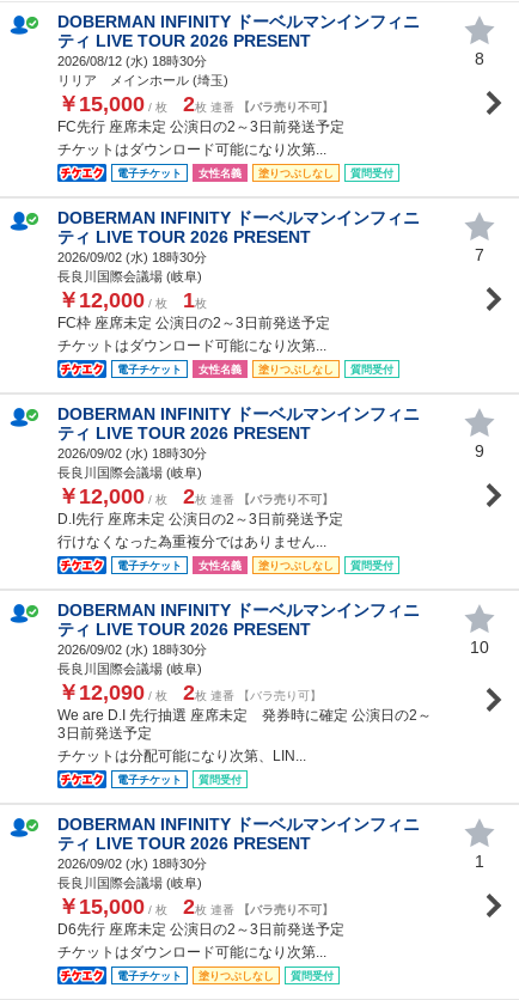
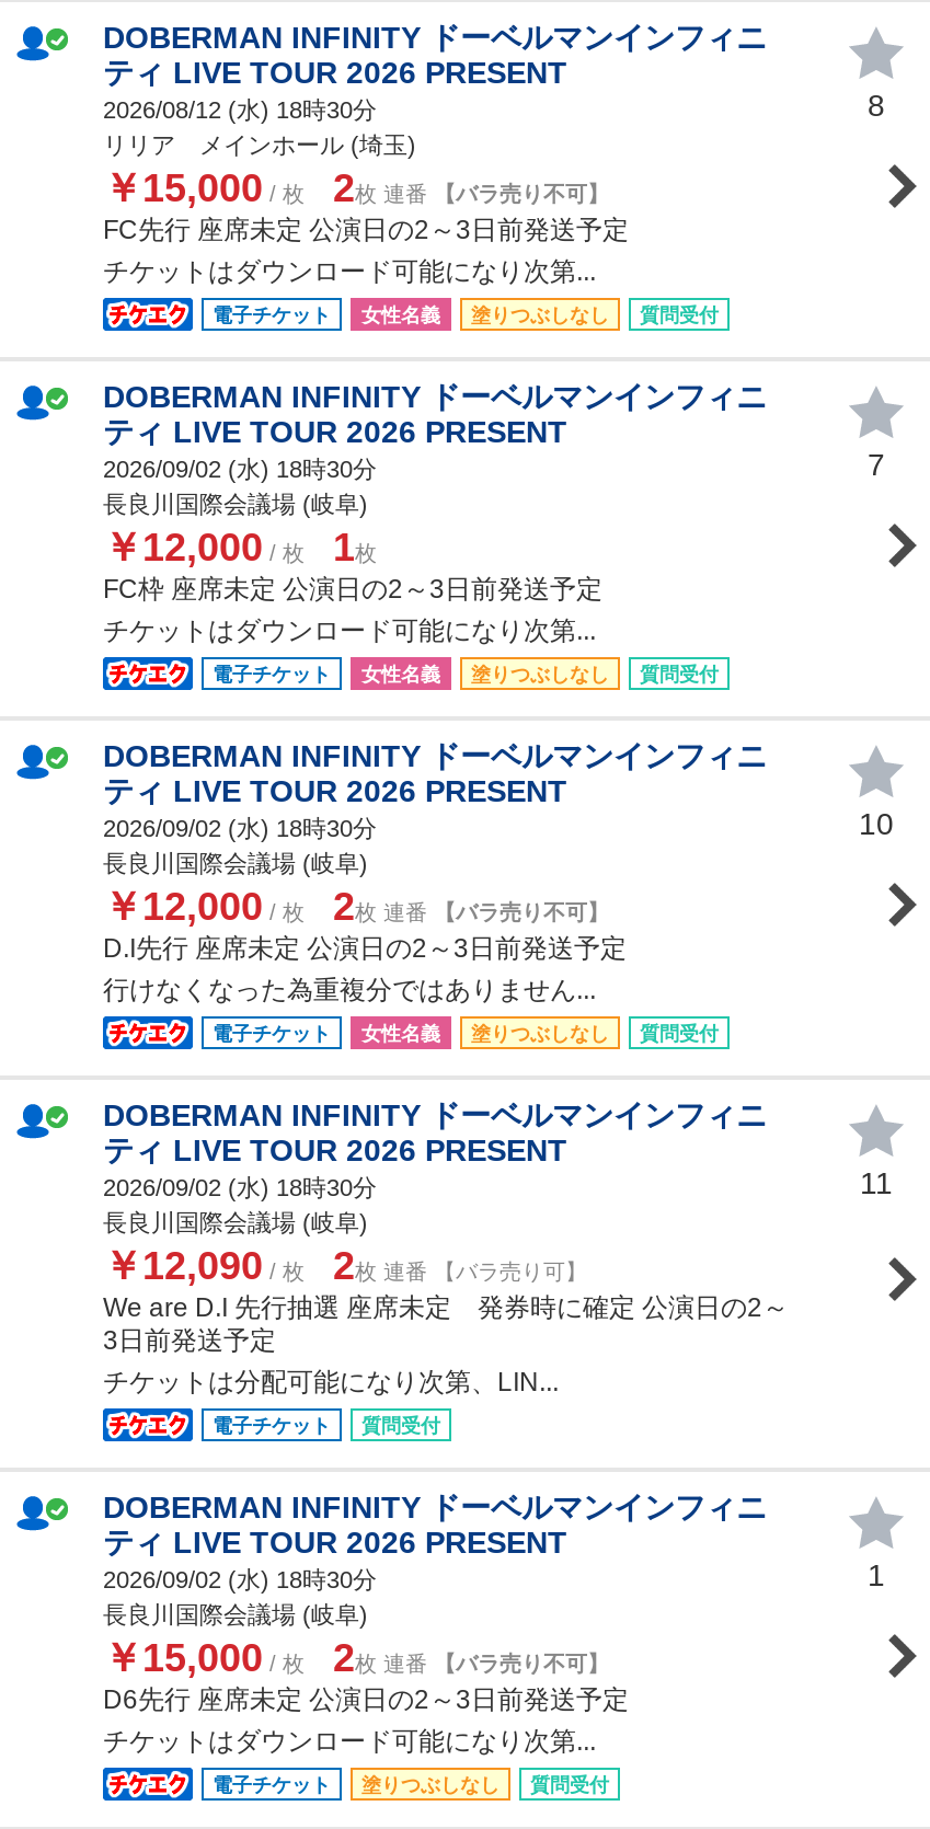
[475,441,484,460] 9 -> [859,806,894,841] 10
[470,637,489,657] 10 -> [860,1165,893,1200] 11

